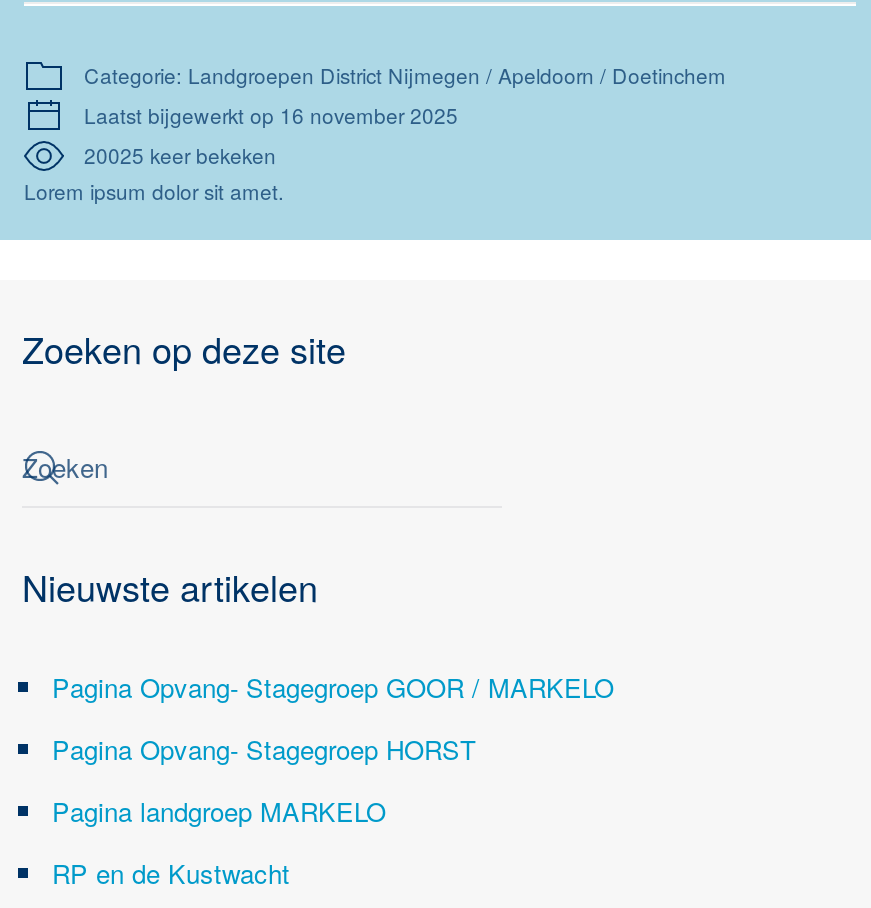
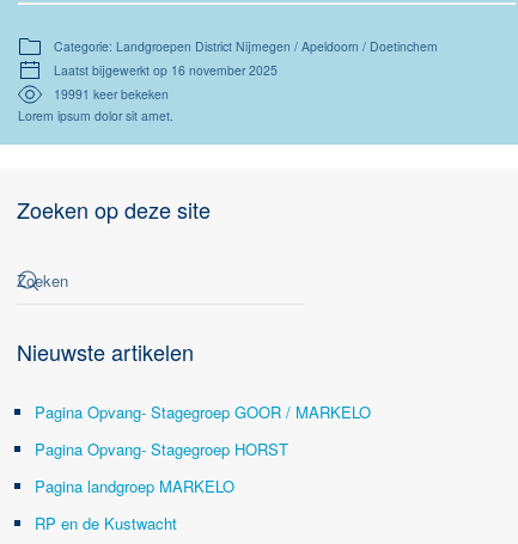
[84,141,276,171] 20025 keer bekeken -> [54,85,169,103] 19991 keer bekeken

